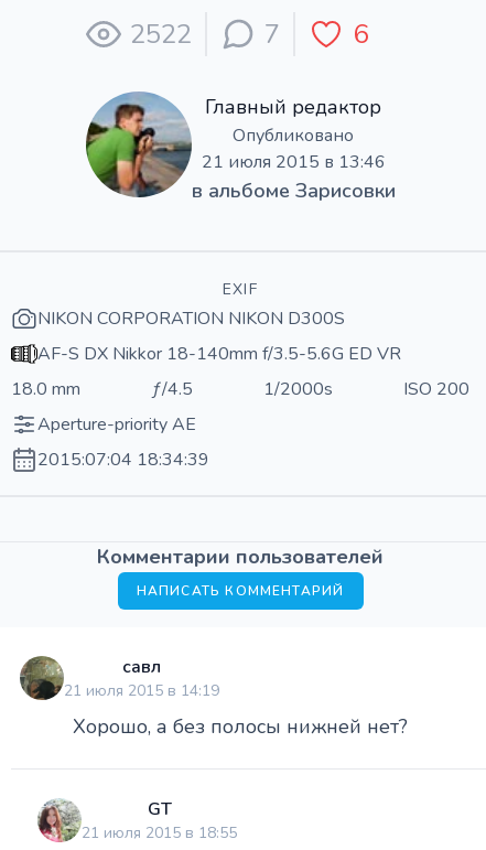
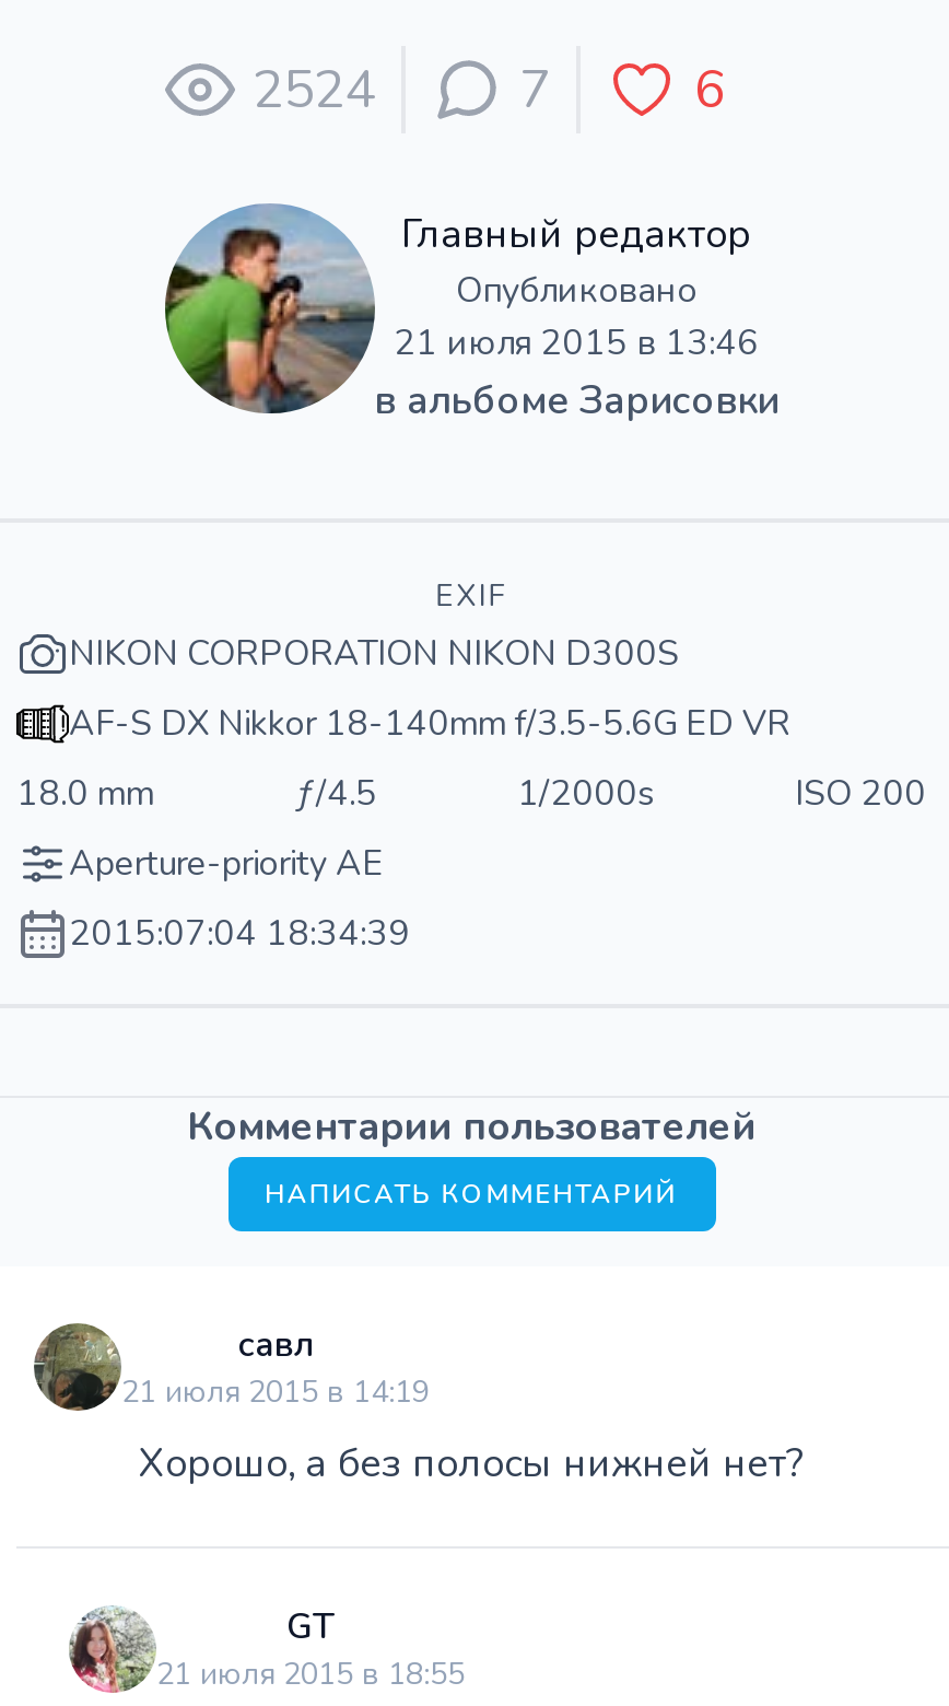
[130,17,192,52] 2522 -> [253,55,375,125] 2524

